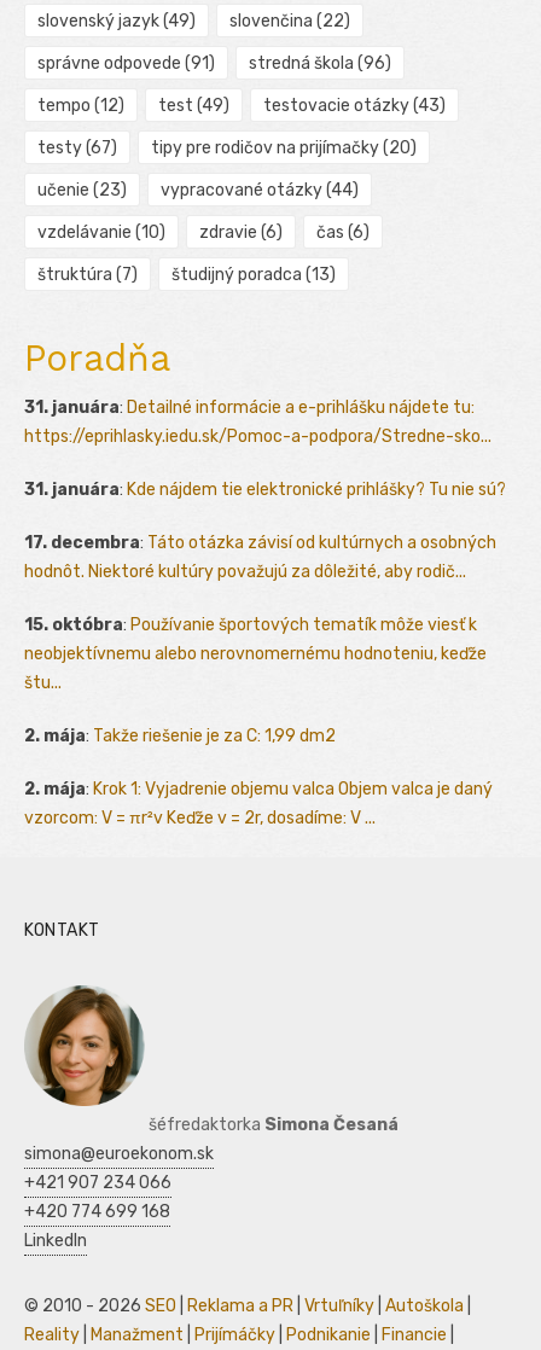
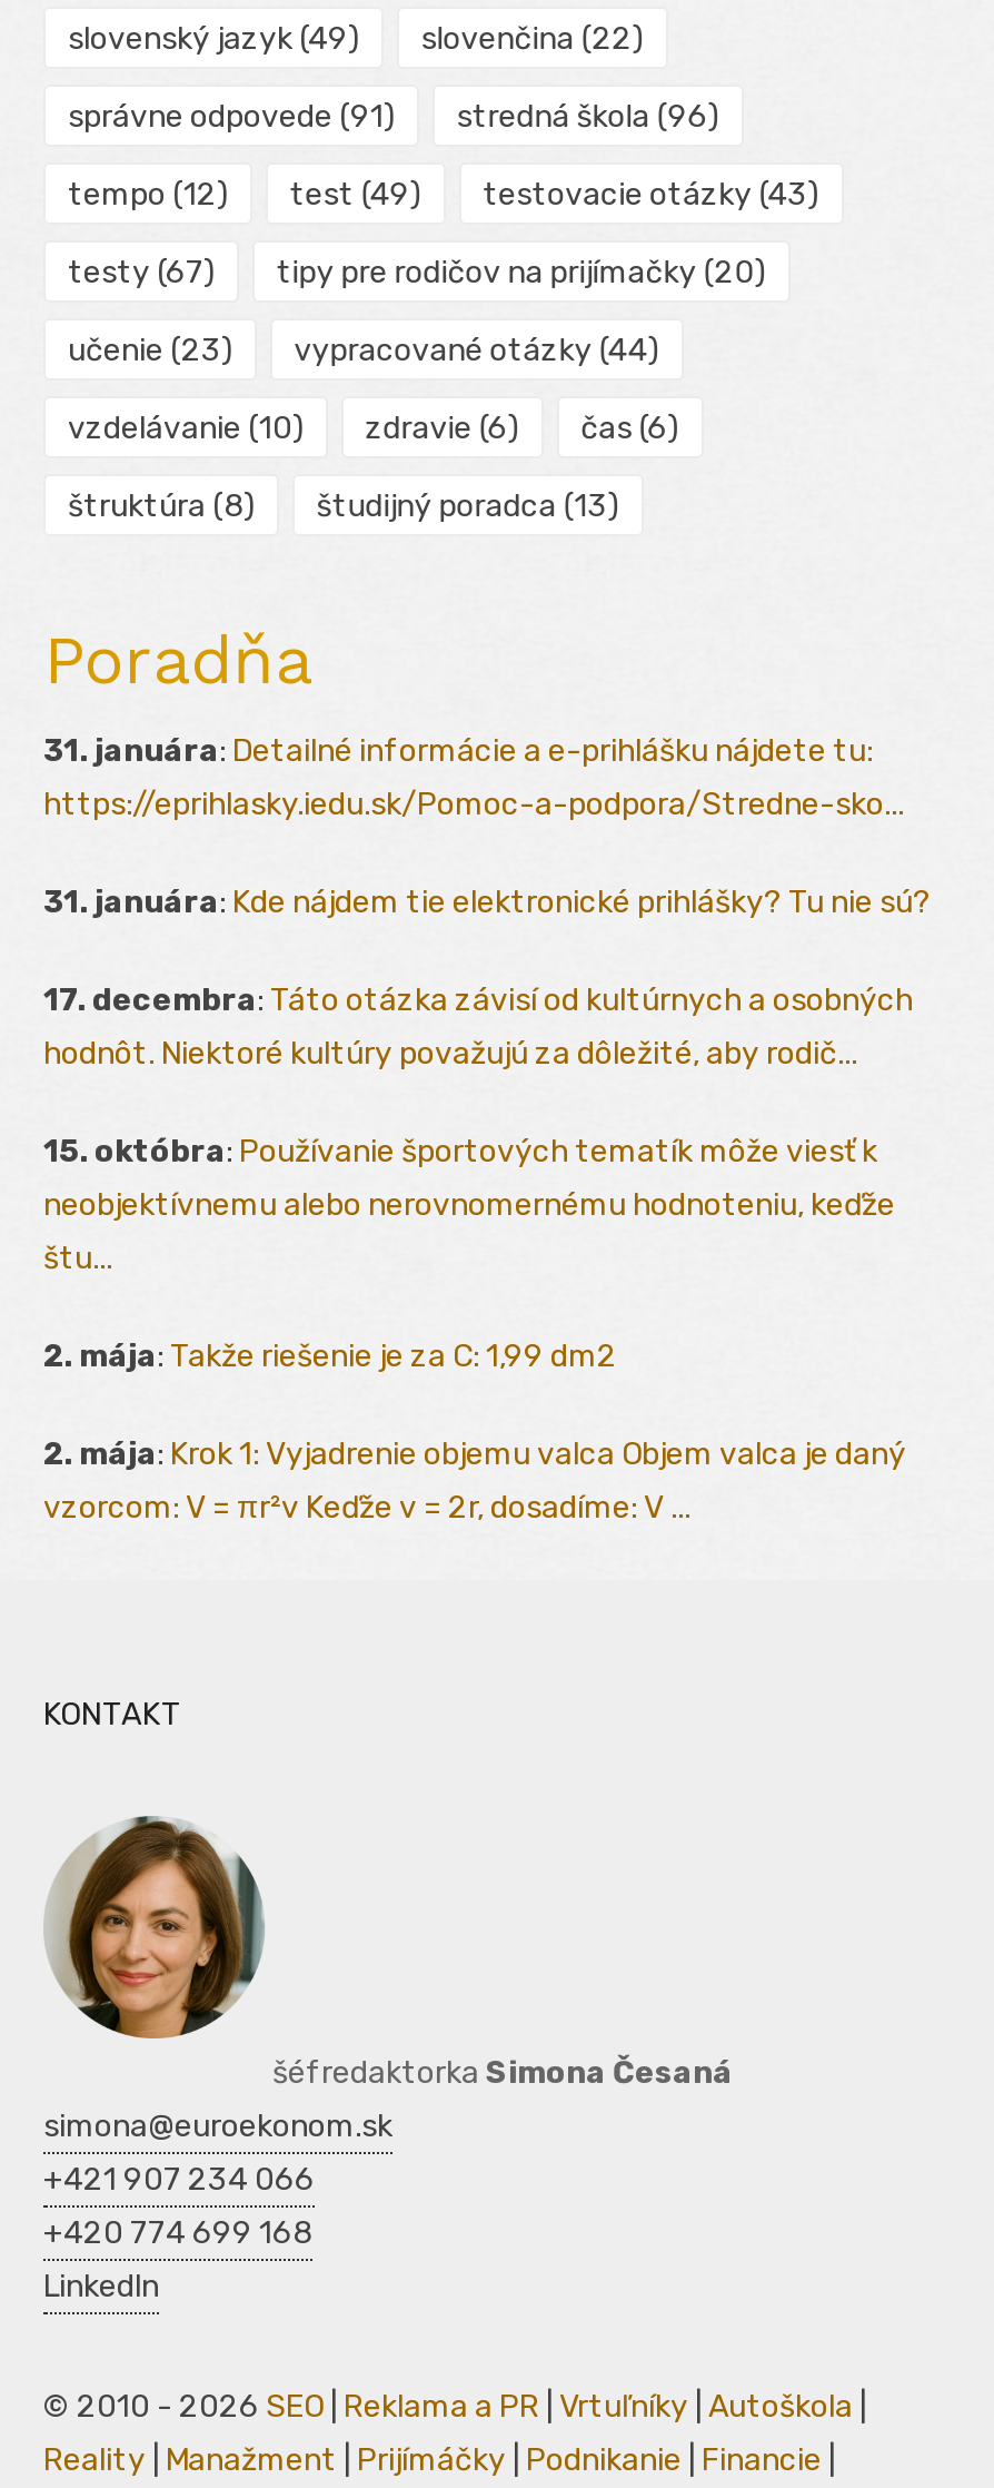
[37,265,335,285] štruktúra (7) študijný poradca (13) -> [68,488,619,525] štruktúra (8) študijný poradca (13)

